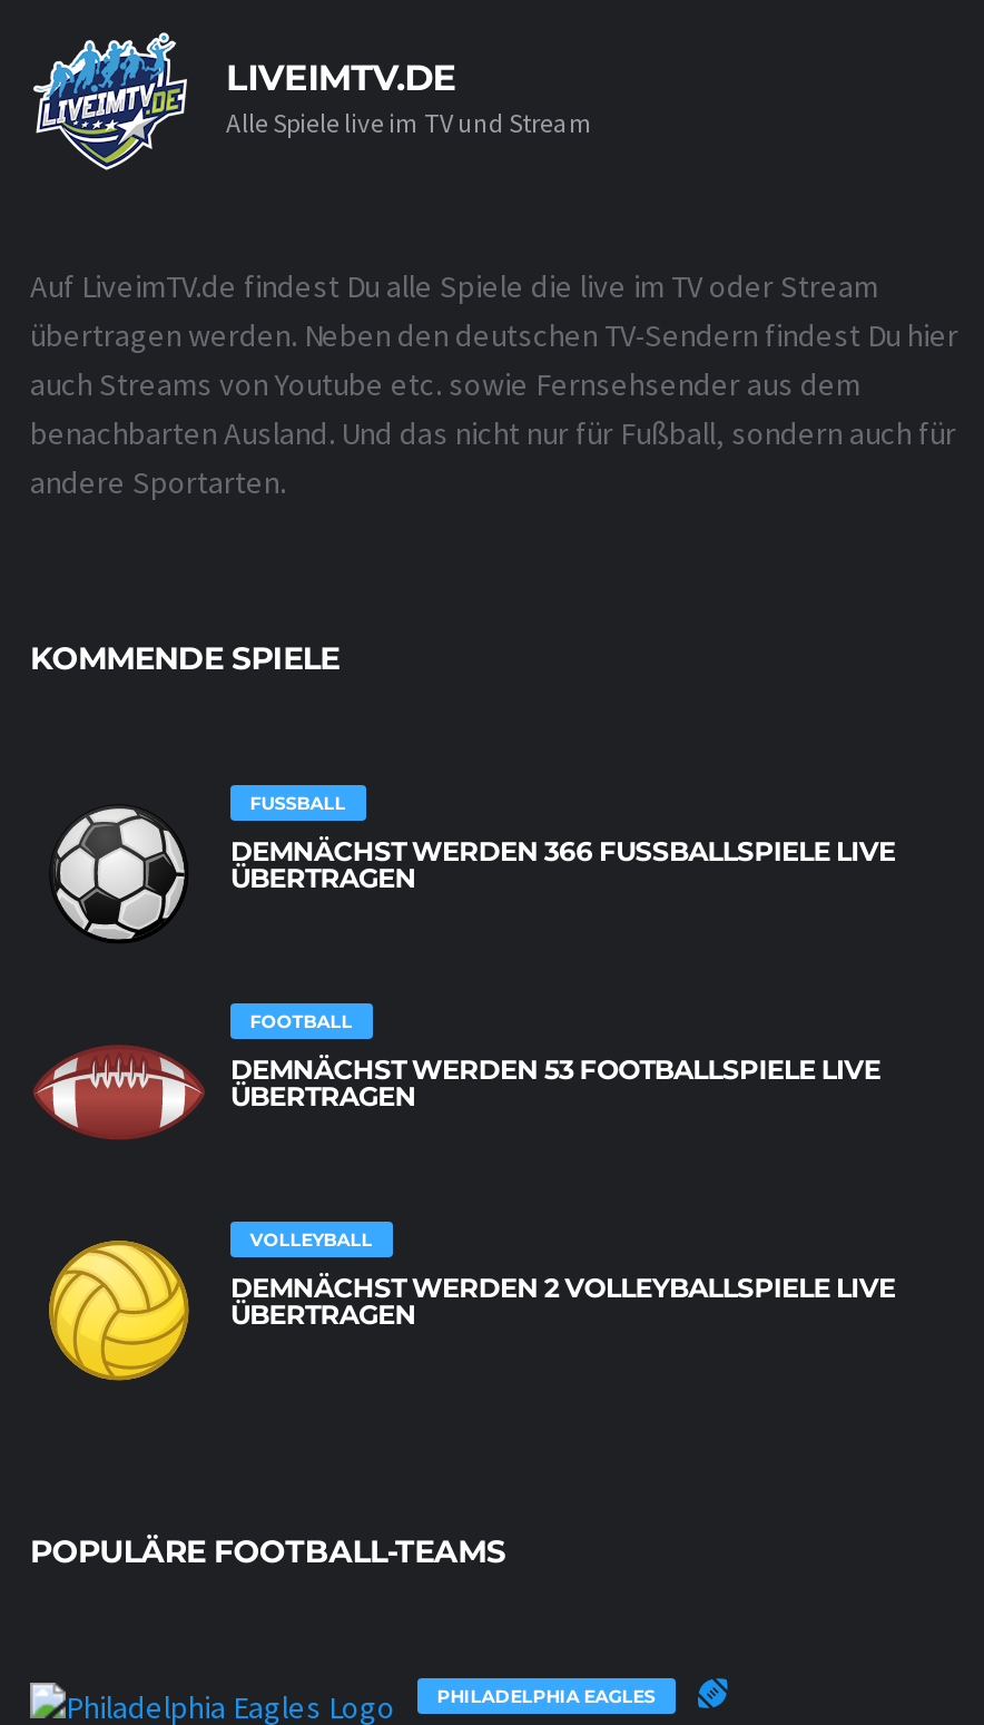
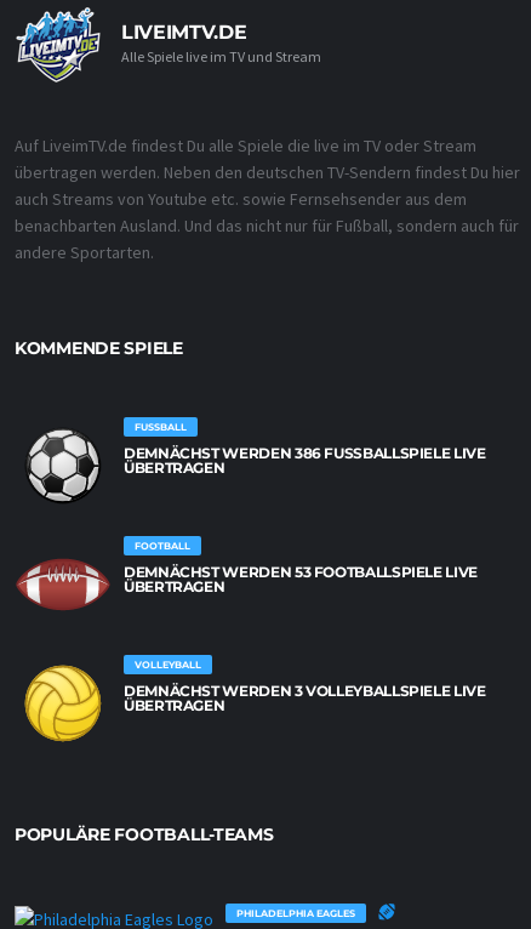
[230,835,895,868] DEMNÄCHST WERDEN 366 FUSSBALLSPIELE LIVE Ü -> [124,444,486,462] DEMNÄCHST WERDEN 386 FUSSBALLSPIELE LIVE Ü
[230,1271,895,1305] DEMNÄCHST WERDEN 2 VOLLEYBALLSPIELE LIVE -> [124,682,486,700] DEMNÄCHST WERDEN 3 VOLLEYBALLSPIELE LIVE

